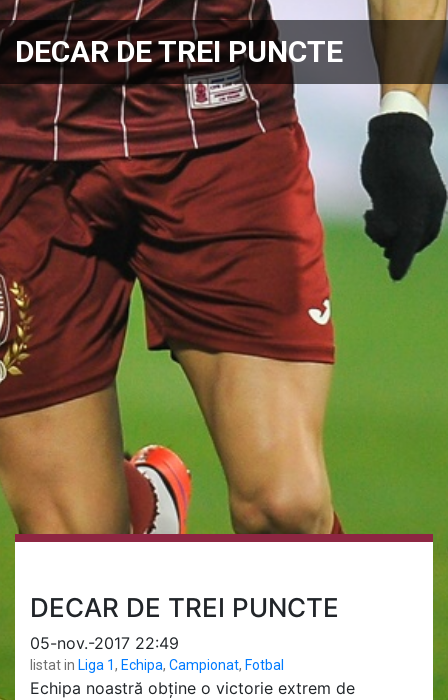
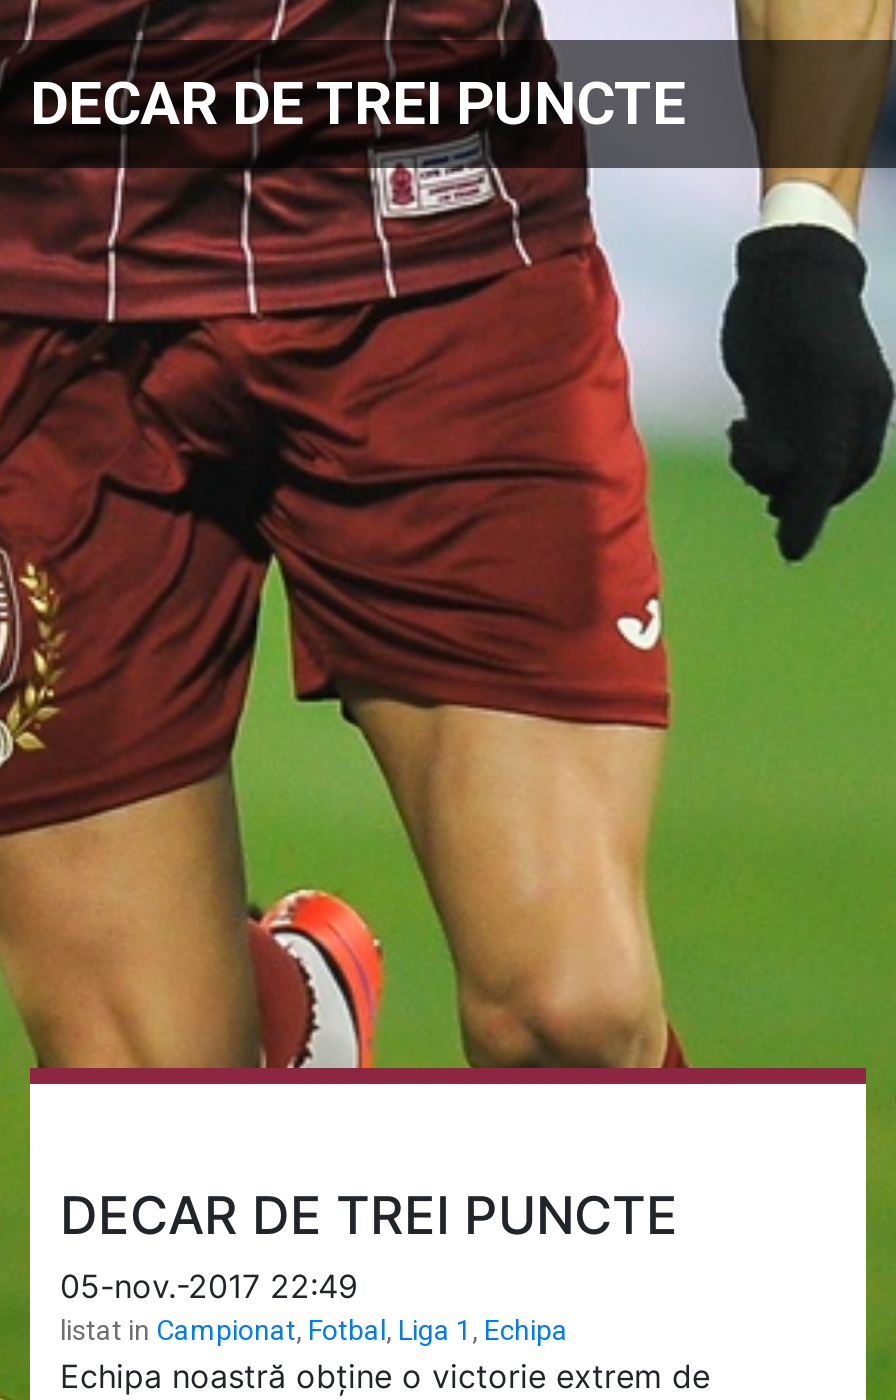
[30,657,284,673] listat in Liga 1, Echipa, Campionat, Fotbal -> [60,1314,568,1346] listat in Campionat, Fotbal, Liga 1, Echipa

